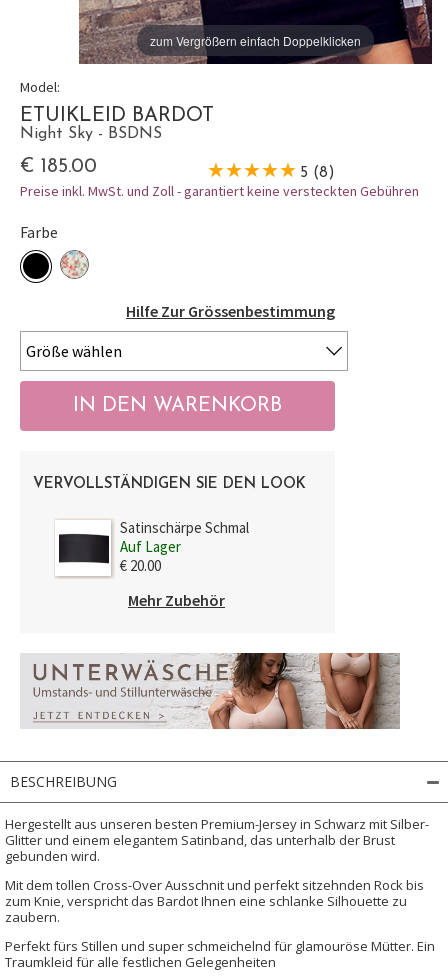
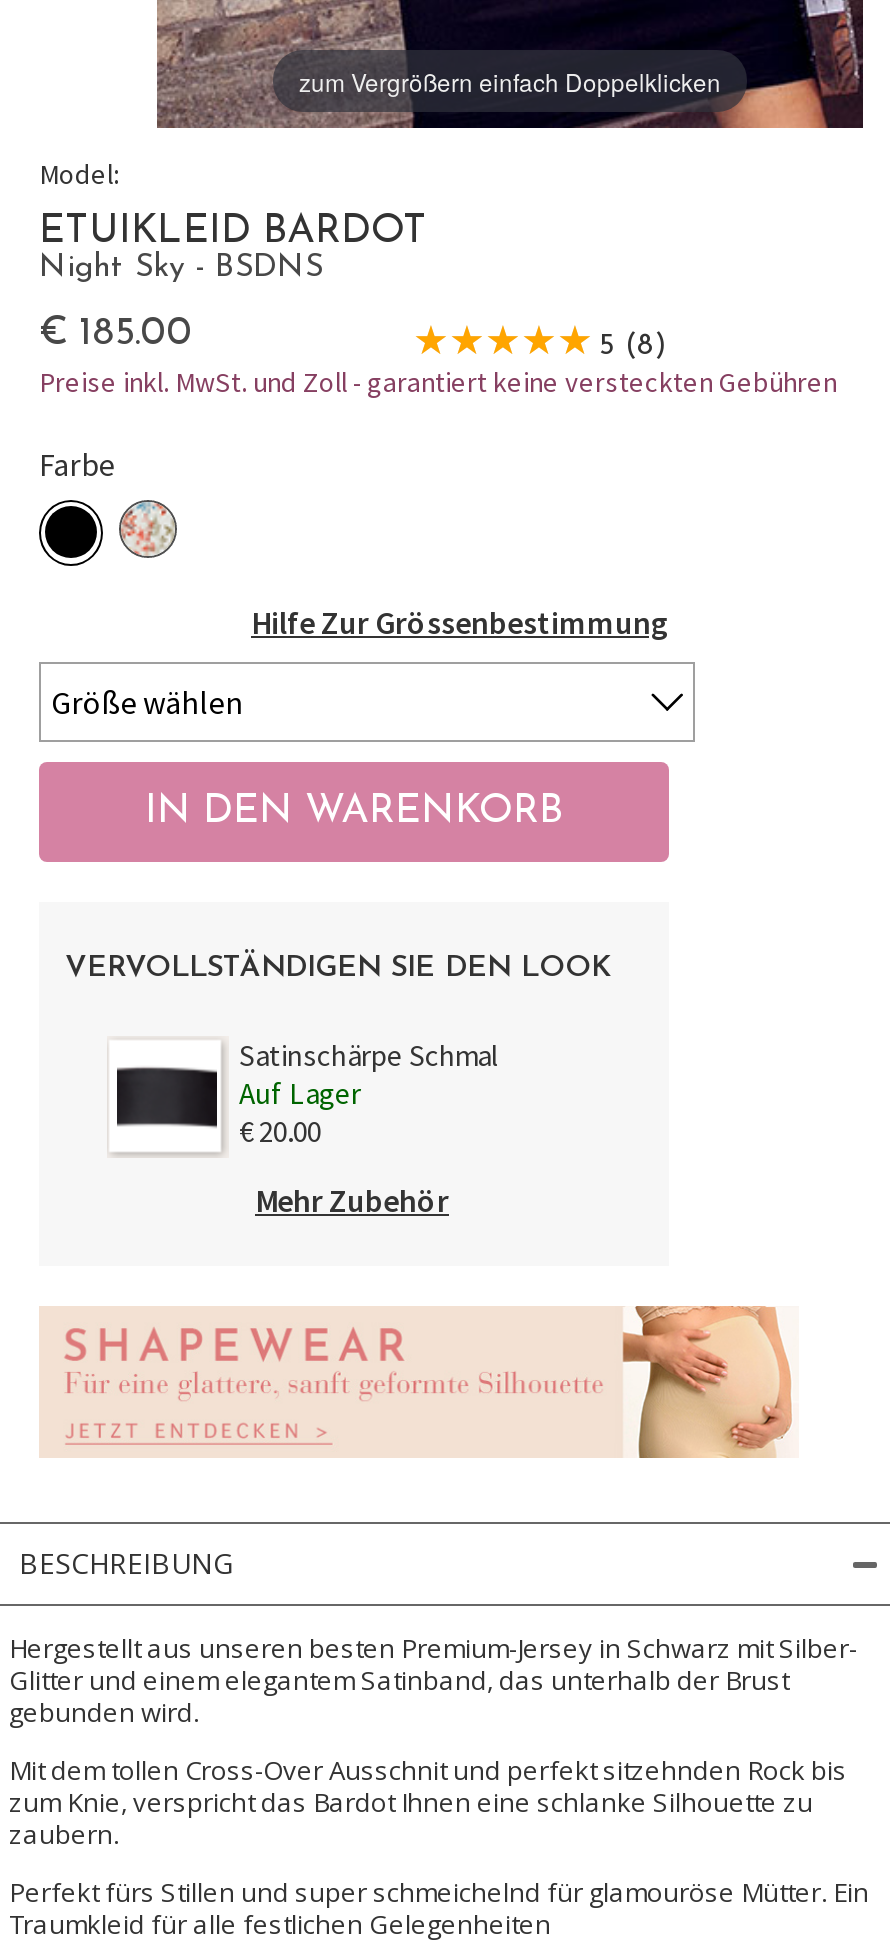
[33,652,400,730] [image] -> [65,1306,797,1458] [image]

